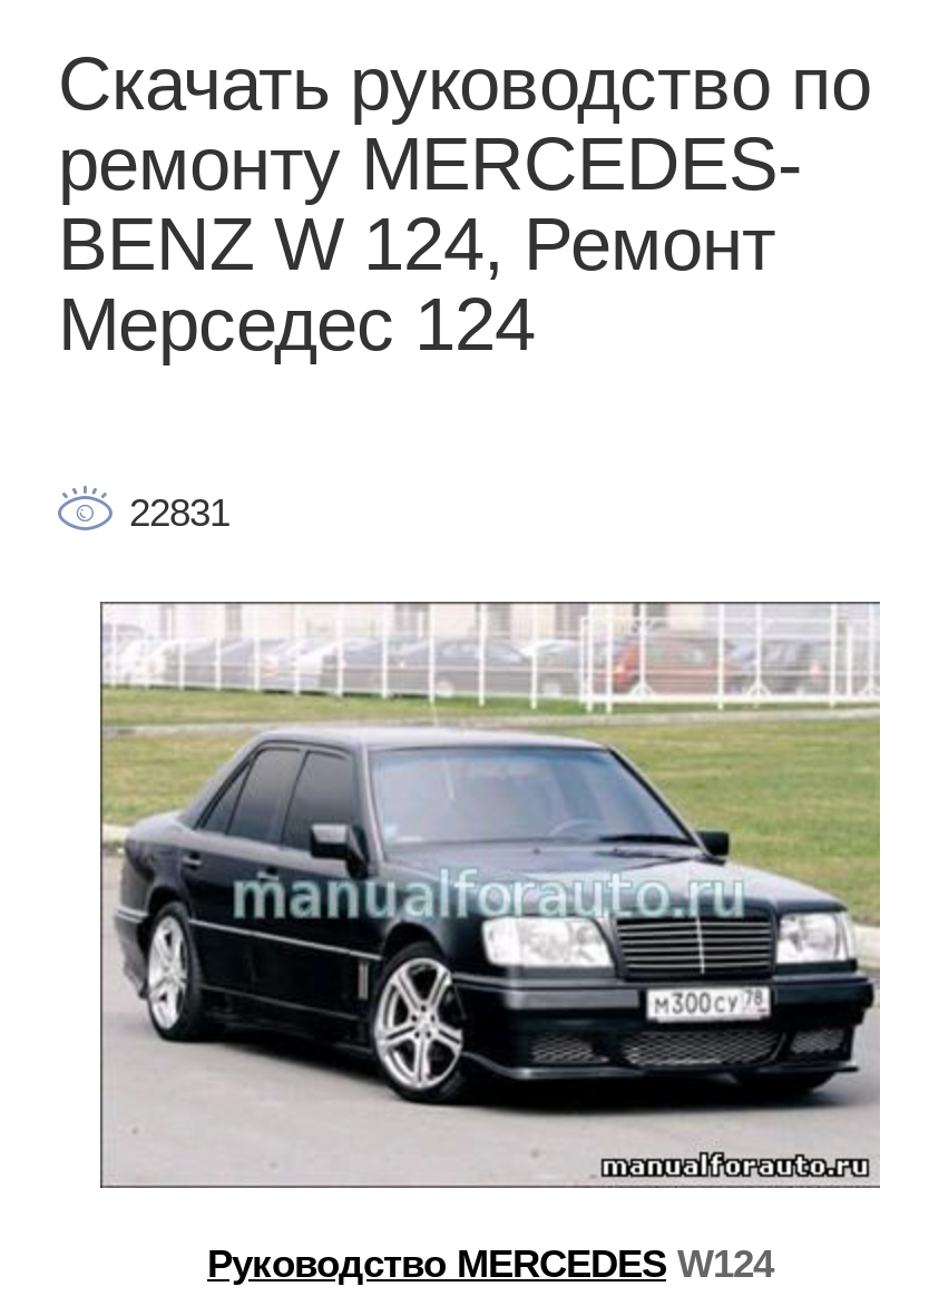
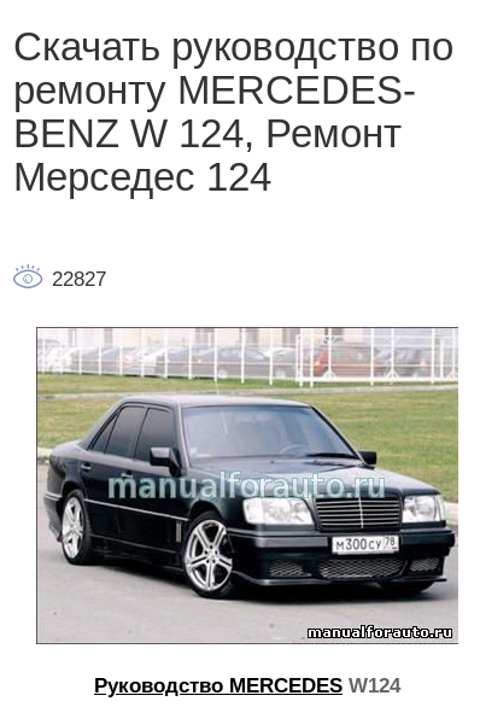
[129,490,229,535] 22831 -> [52,267,106,291] 22827

